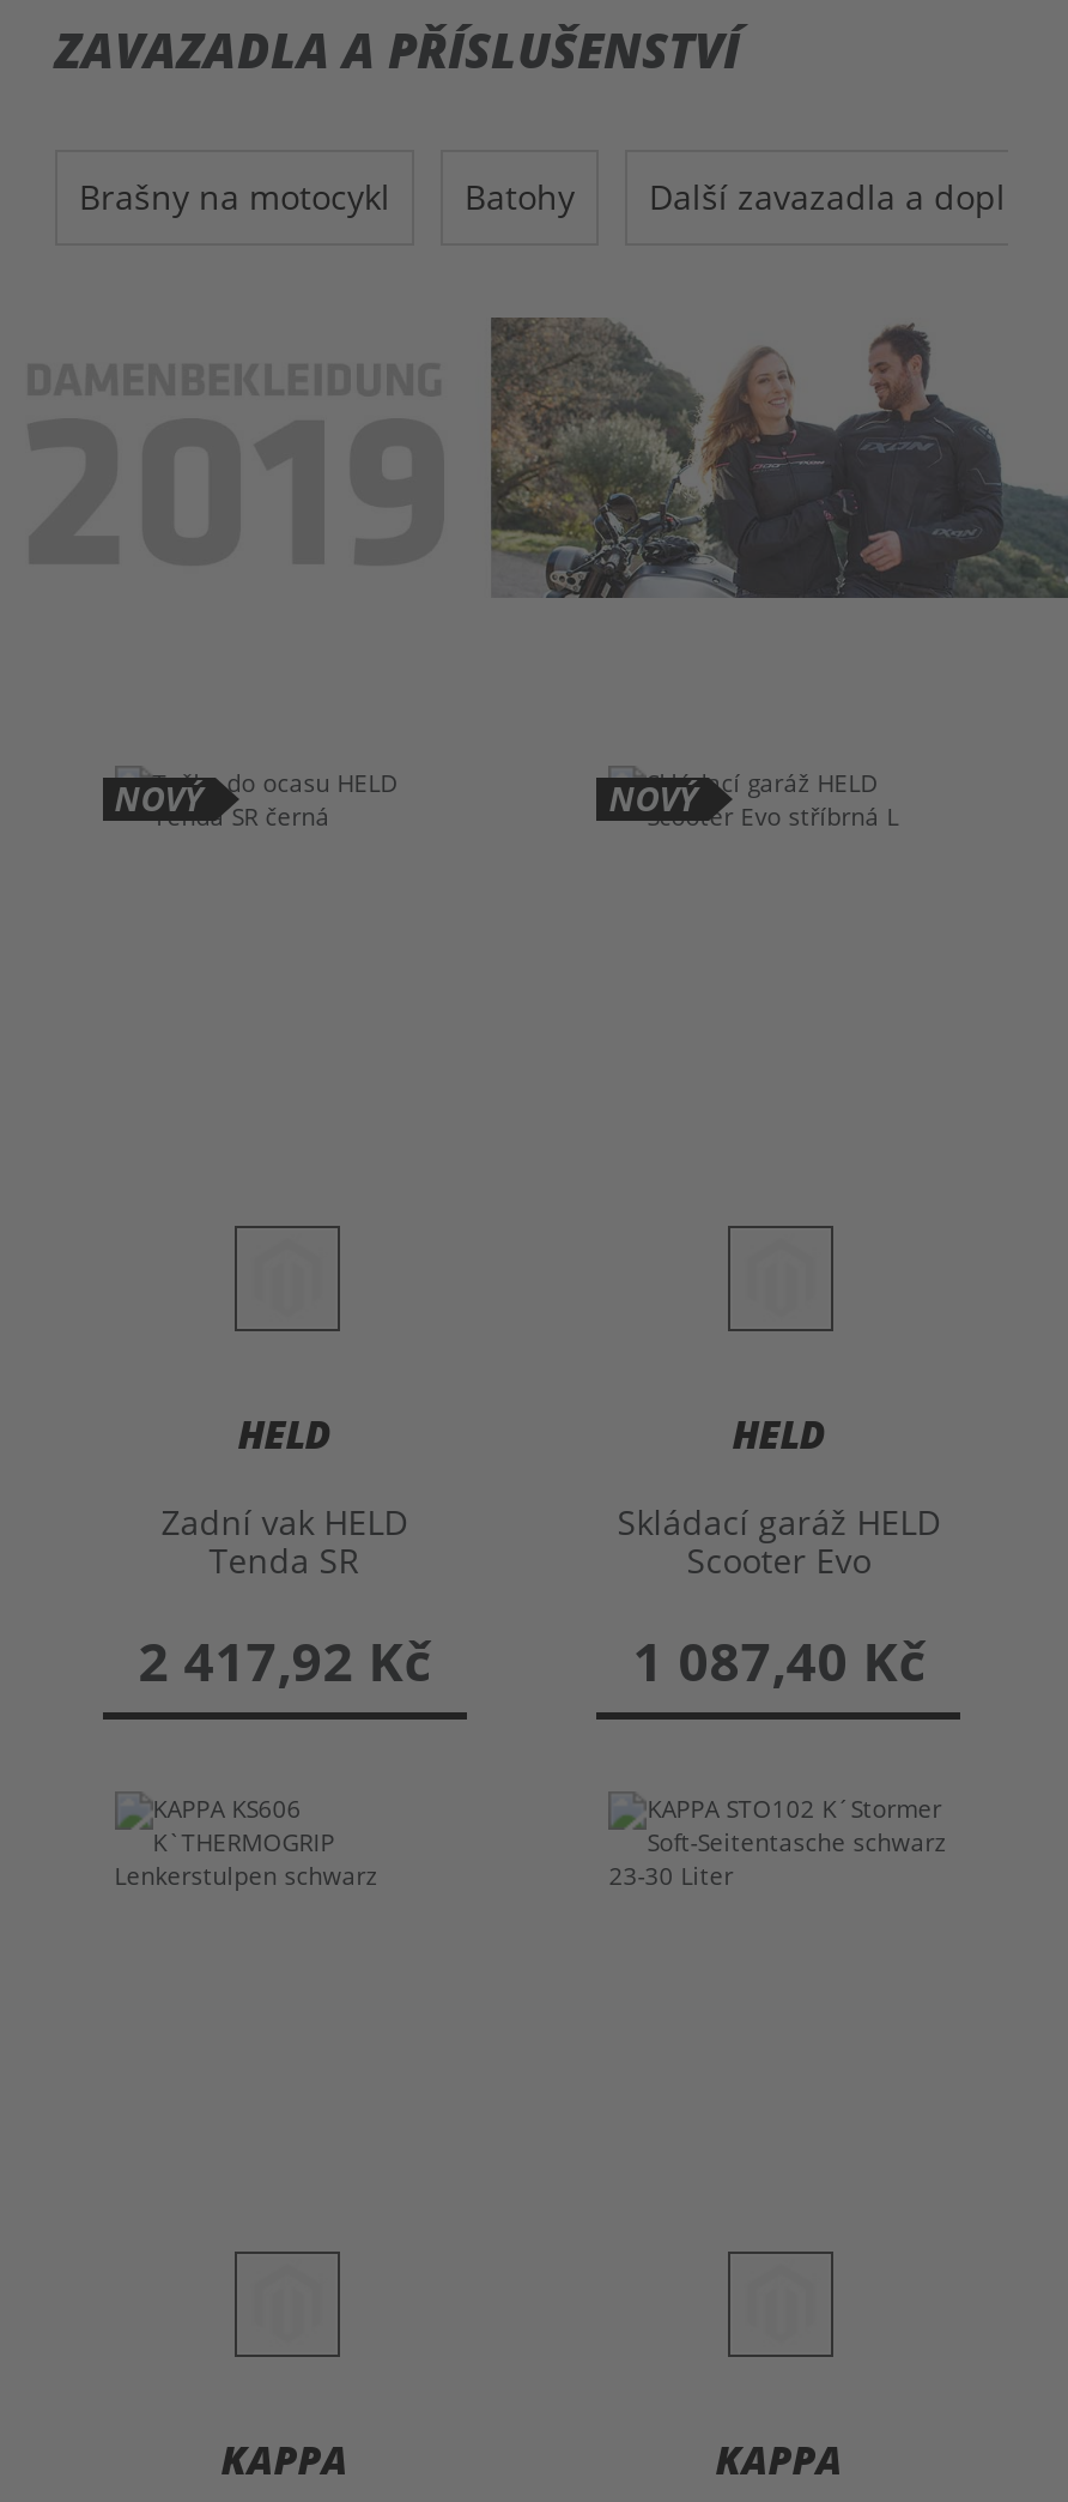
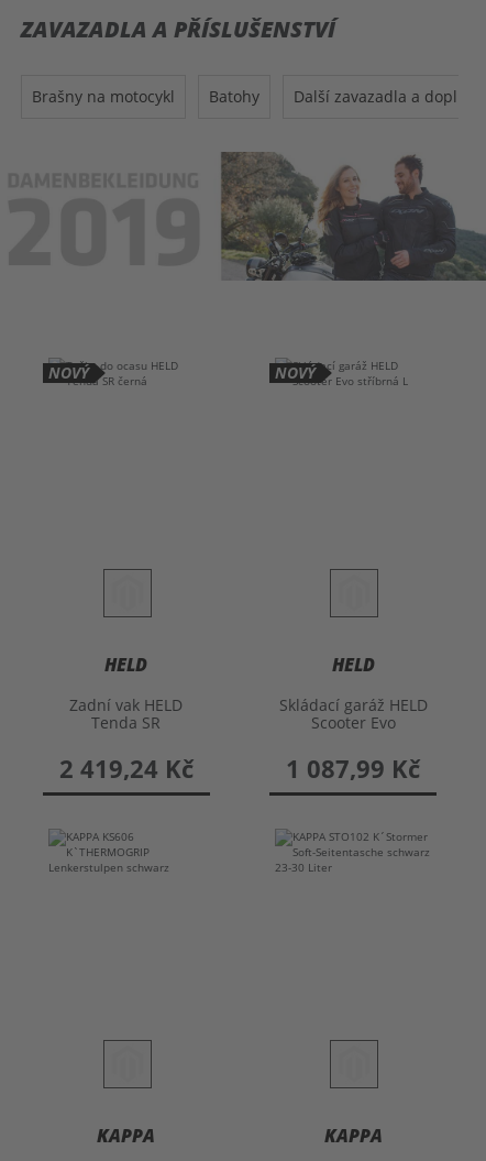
[138,1624,431,1696] 2 417,92 Kč -> [59,752,193,785] 2 419,24 Kč
[633,1624,925,1696] 1 087,40 Kč -> [286,752,420,785] 1 087,99 Kč

